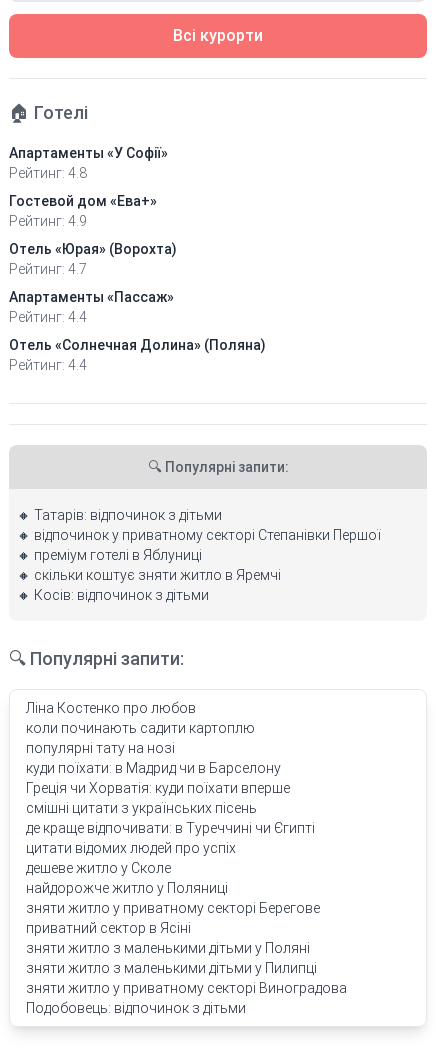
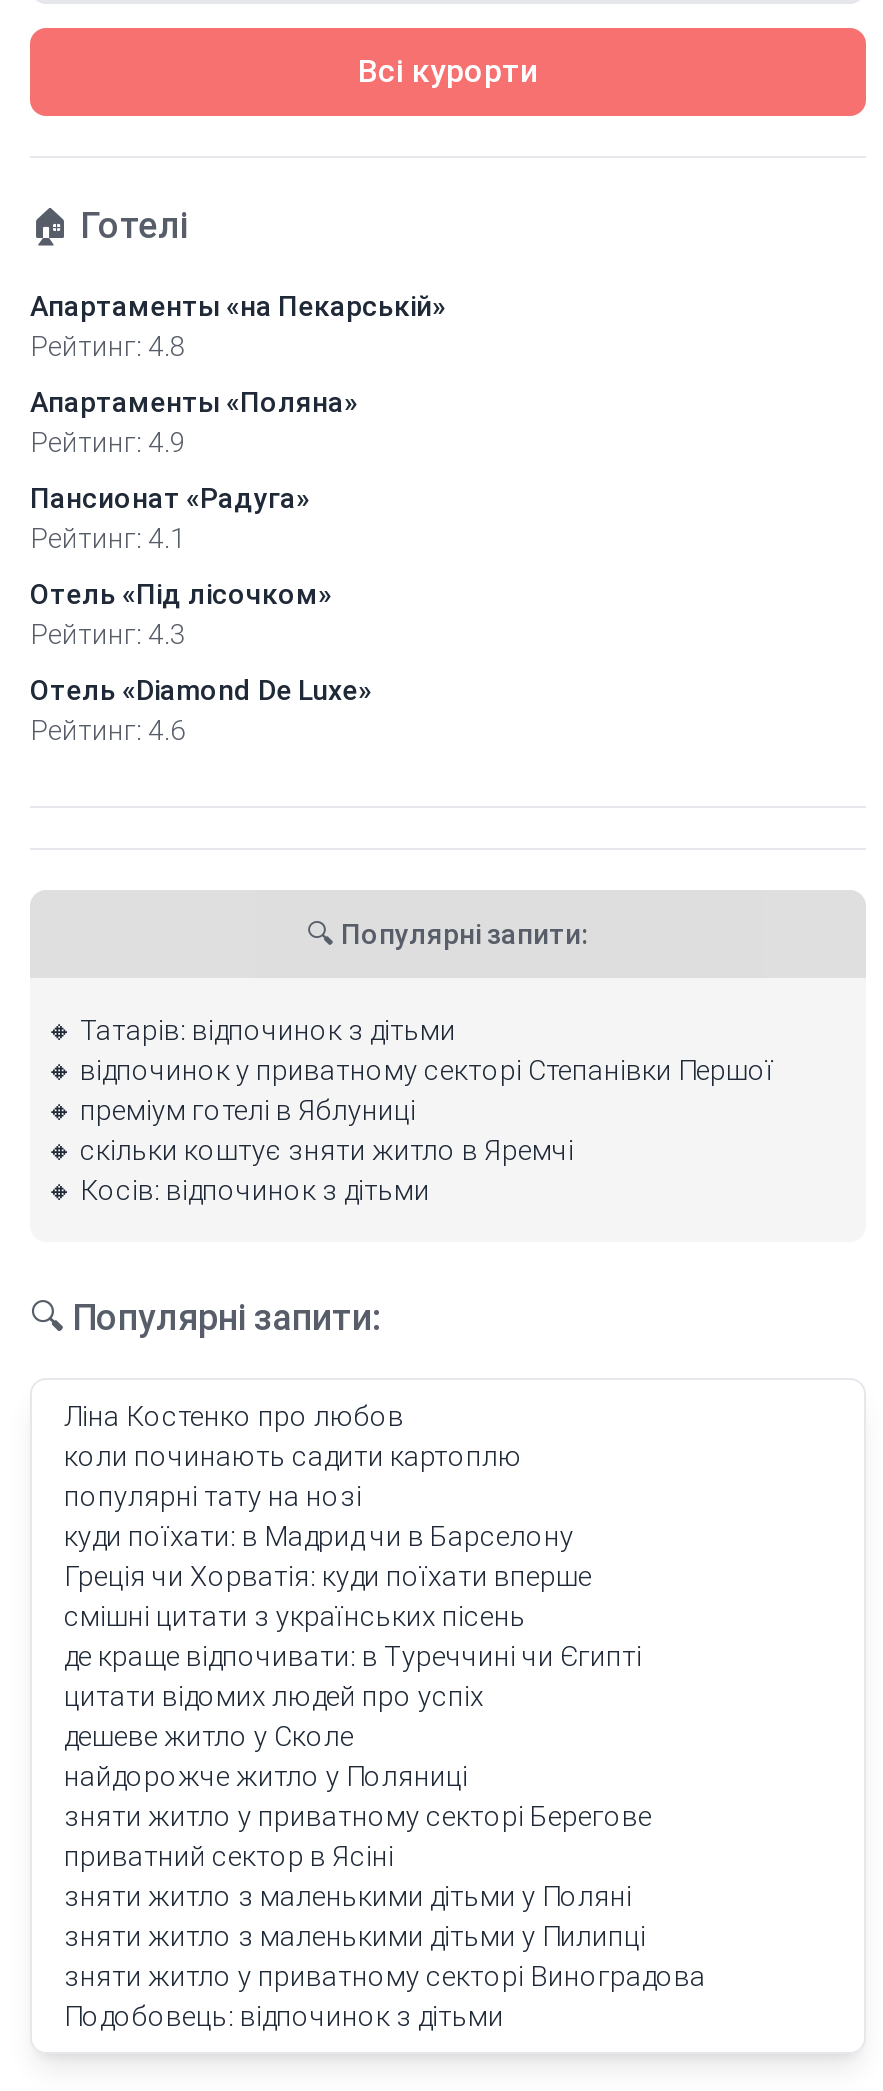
[9,145,168,161] Апартаменты «У Софії» -> [30,290,446,322] Апартаменты «на Пекарській»
[9,193,157,209] Гостевой дом «Ева+» -> [30,386,358,418] Апартаменты «Поляна»
[9,241,177,277] Отель «Юрая» (Ворохта) | Рейтинг: 4.7 -> [30,482,310,554] Пансионат «Радуга» | Рейтинг: 4.1
[9,289,174,325] Апартаменты «Пассаж» | Рейтинг: 4.4 -> [30,578,332,650] Отель «Пiд лiсочком» | Рейтинг: 4.3
[9,337,266,373] Отель «Солнечная Долина» (Поляна) | Рейтинг: 4.4 -> [30,674,372,746] Отель «Diamond De Luxe» | Рейтинг: 4.6

